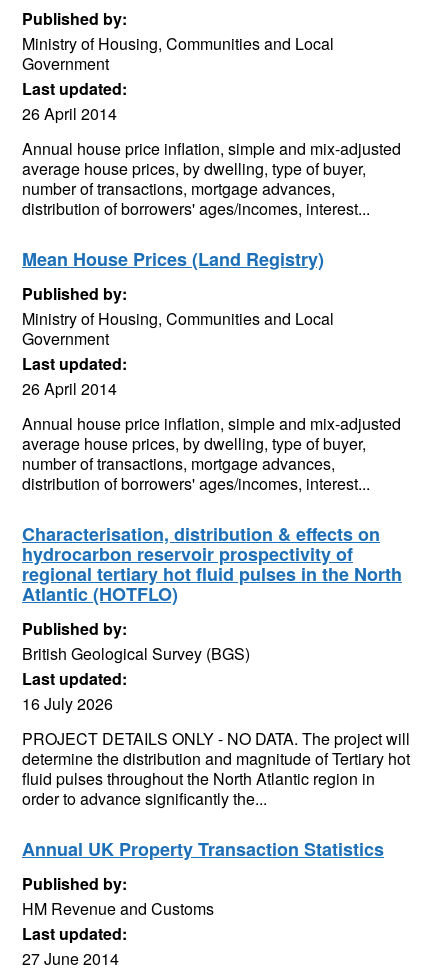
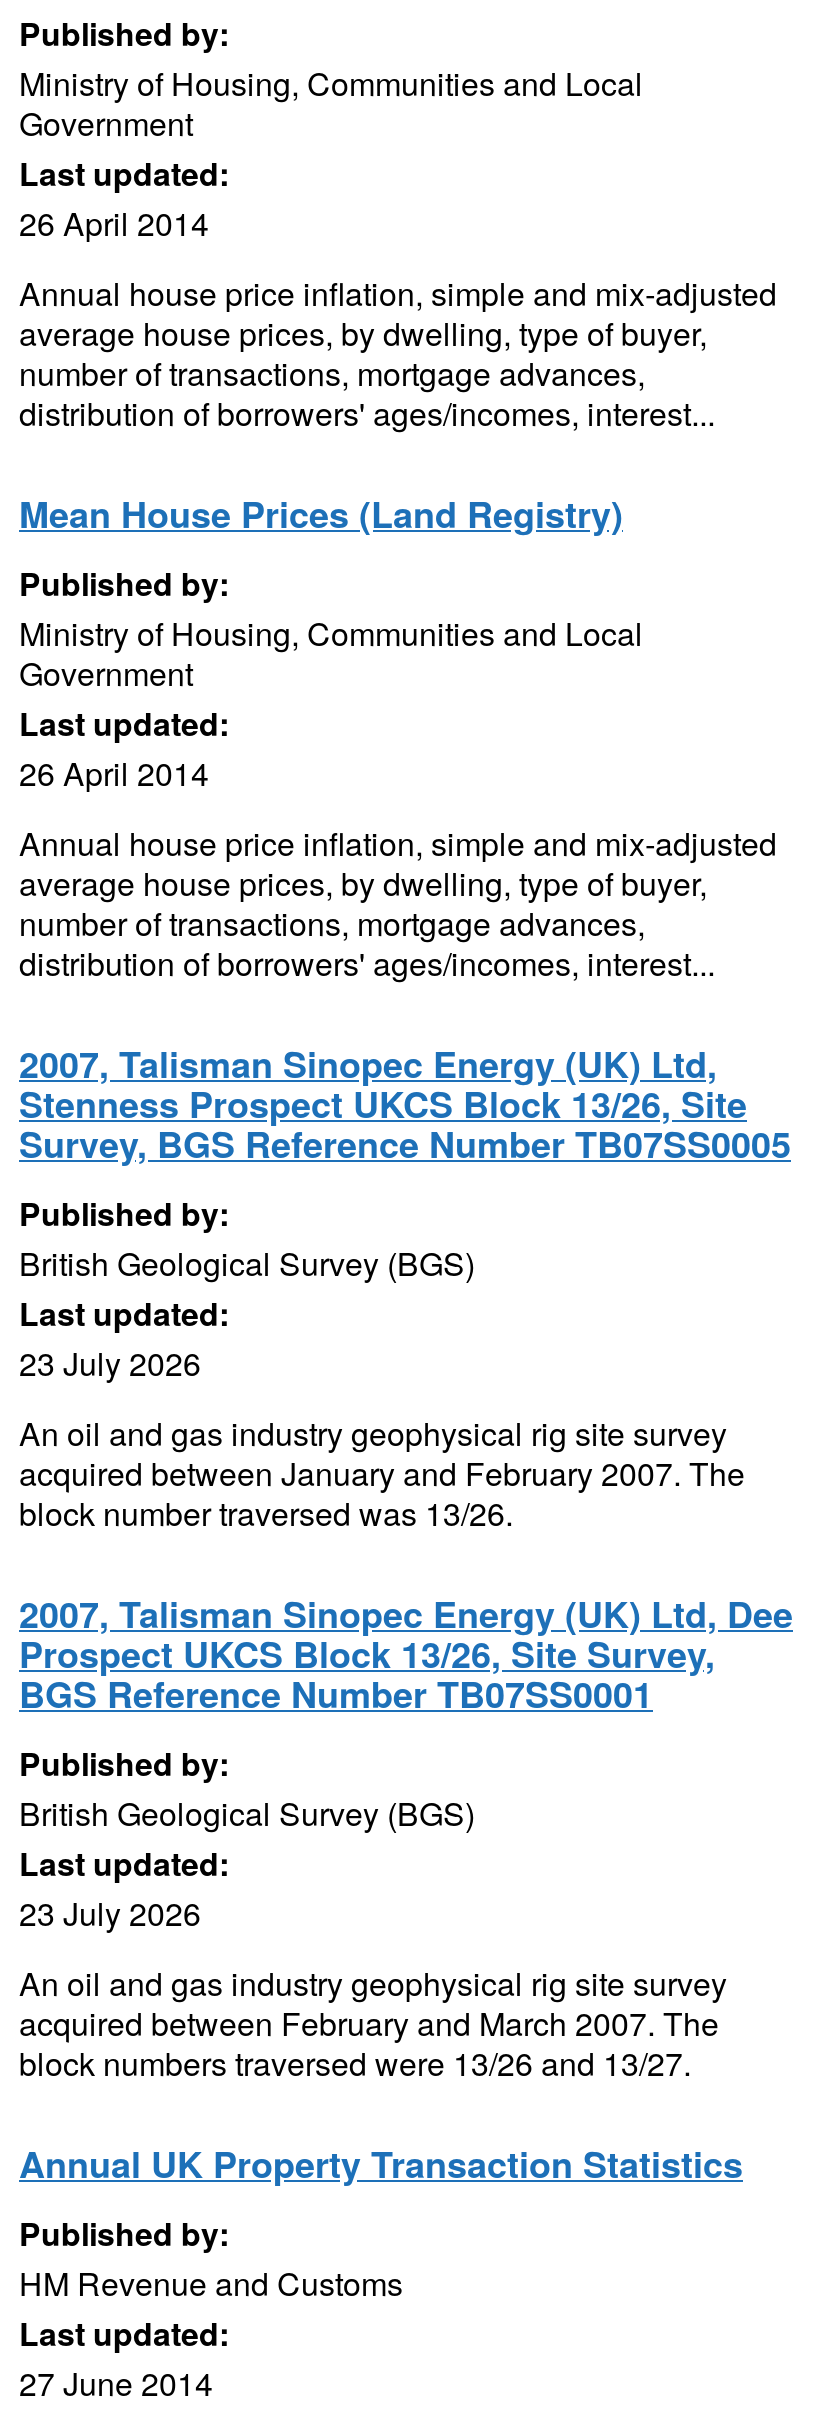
[22,521,402,607] Characterisation, distribution & effects on | hydrocarbon reservoir prospectivity of | regional tertiary hot fluid pulses in the North | Atlantic (HOTFLO) -> [19,1038,791,1170] 2007, Talisman Sinopec Energy (UK) Ltd, | Stenness Prospect UKCS Block 13/26, Site | Survey, BGS Reference Number TB07SS0005
moved [22,617,250,690] -> [19,1190,475,1336]: Published by: | British Geological Survey (BGS) | Last updated:
[22,692,410,810] 16 July 2026 | PROJECT DETAILS ONLY - NO DATA. The project will | determine the distribution and magnitude of Tertiary hot | fluid pulses throughout the North Atlantic region in | order to advance significantly the... -> [19,1340,793,2086] 23 July 2026 | An oil and gas industry geophysical rig site survey | acquired between January and February 2007. The | block number traversed was 13/26. | 2007, Talisman Sinopec Energy (UK) Ltd, Dee | Prospect UKCS Block 13/26, Site Survey, | BGS Reference Number TB07SS0001 | Published by: | British Geological Survey (BGS) | Last updated: | 23 July 2026 | An oil and gas industry geophysical rig site survey | acquired between February and March 2007. The | block numbers traversed were 13/26 and 13/27.

